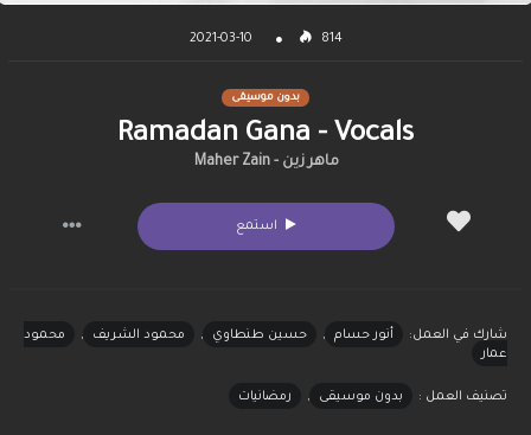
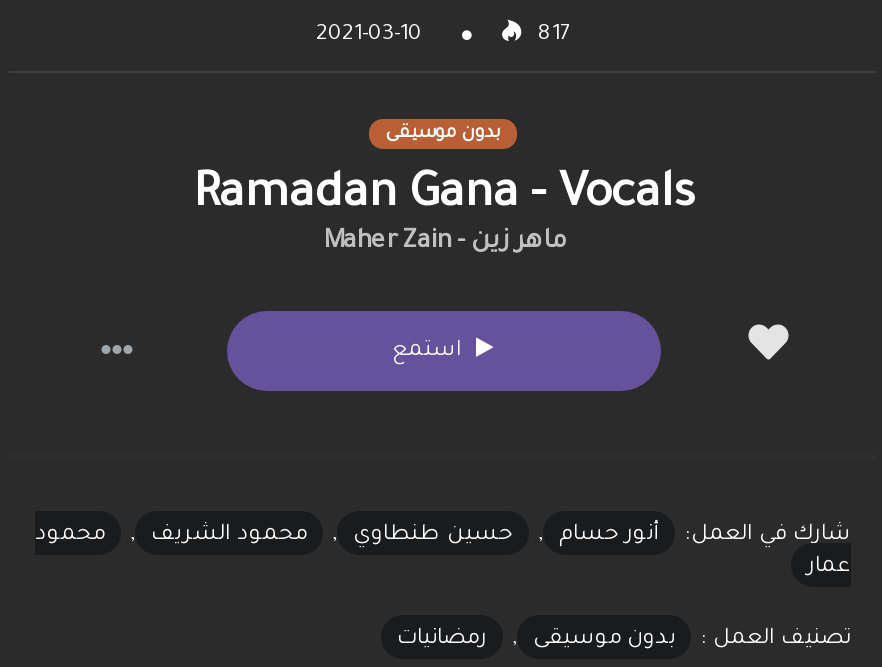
[321,32,342,46] 814 -> [538,23,570,47] 817

